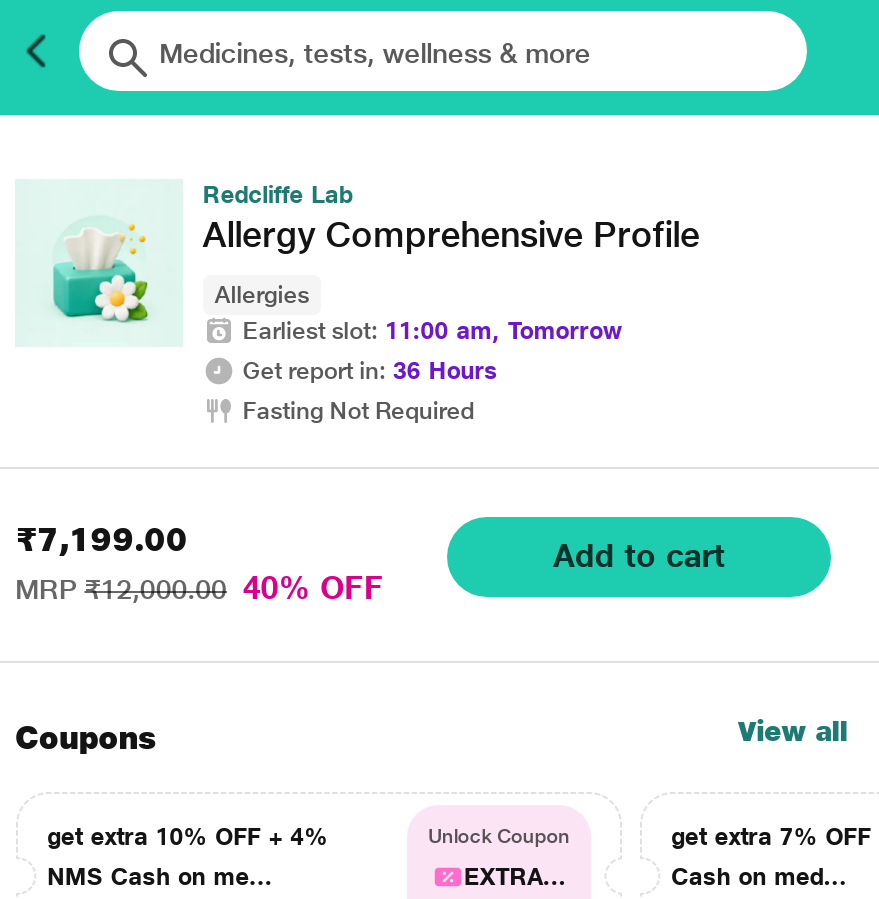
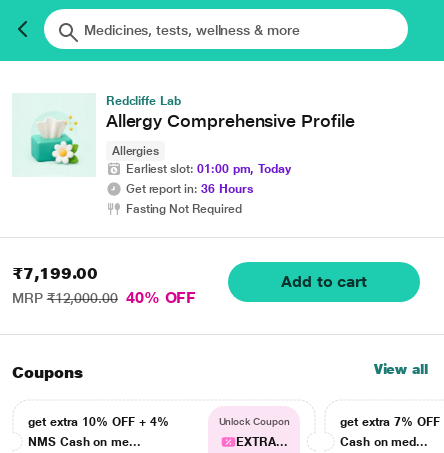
[243,317,623,345] Earliest slot: 11:00 am, Tomorrow -> [126,162,291,176] Earliest slot: 01:00 pm, Today

